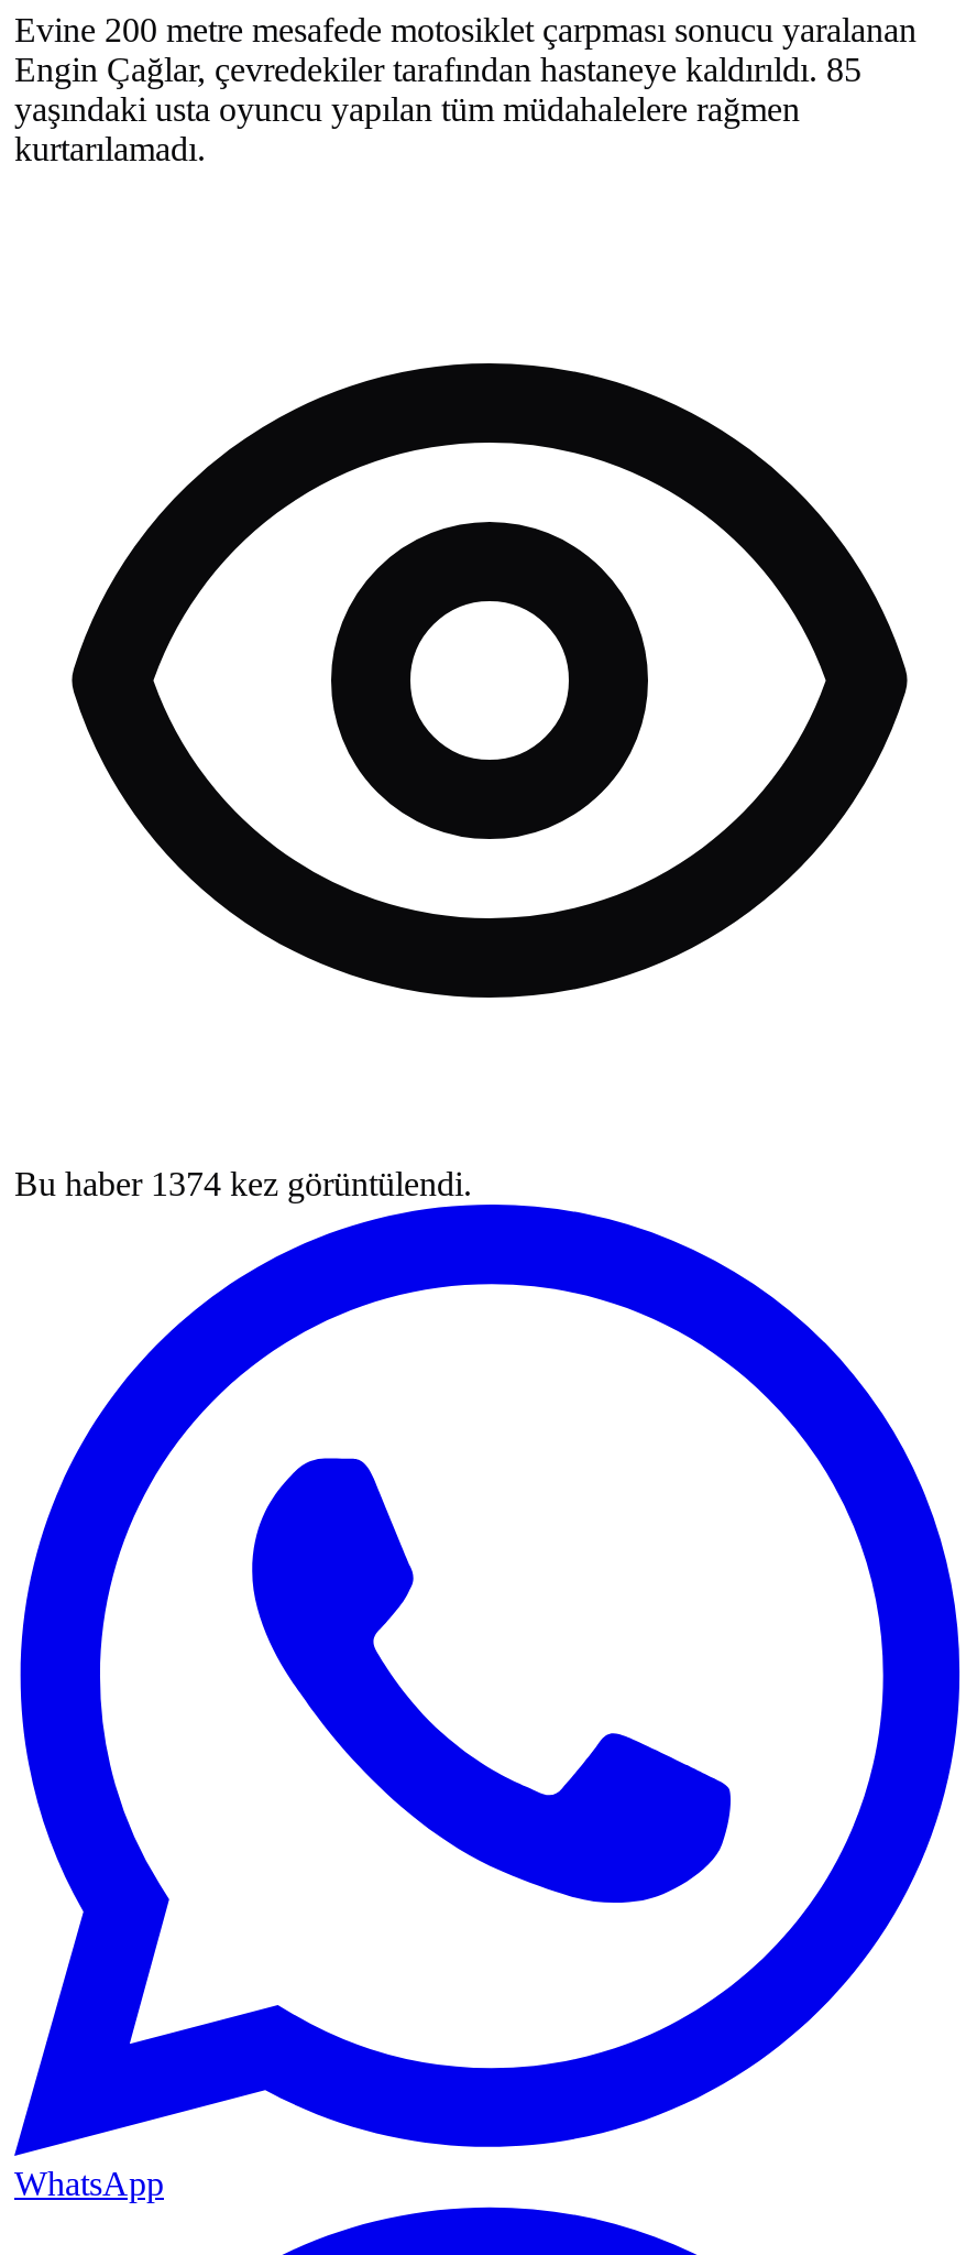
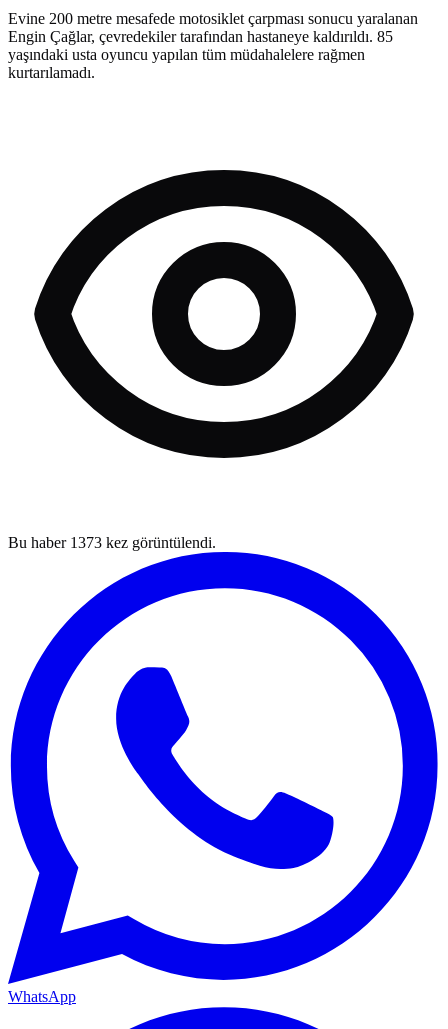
[14,1165,472,1203] Bu haber 1374 kez görüntülendi. -> [8,534,216,551] Bu haber 1373 kez görüntülendi.

